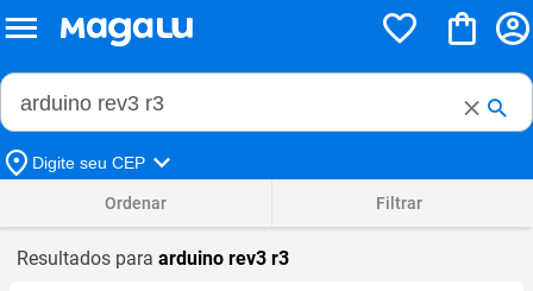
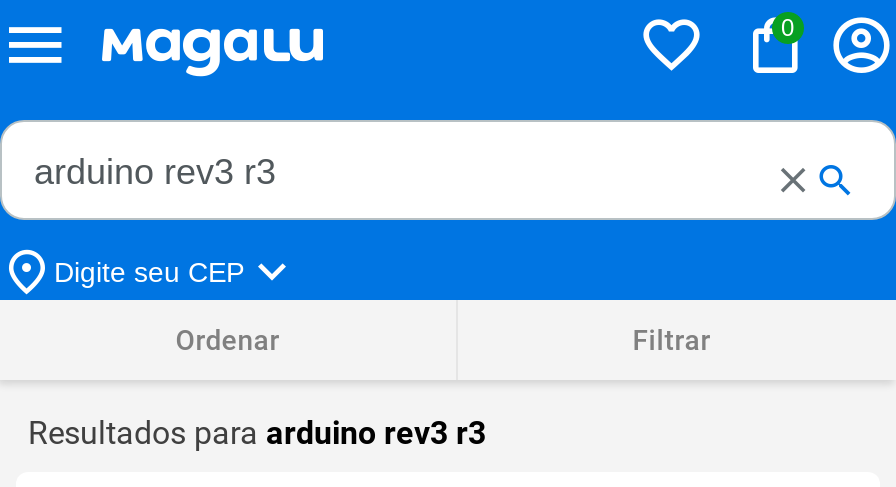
none -> [781,14,795,42] 0

